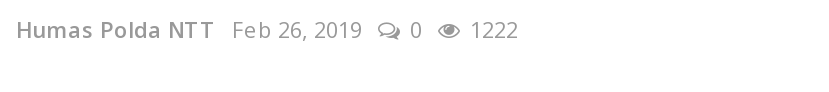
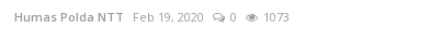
[16,14,362,44] Humas Polda NTT Feb 26, 2019 -> [14,8,204,25] Humas Polda NTT Feb 19, 2020
[470,14,518,44] 1222 -> [263,8,290,25] 1073

